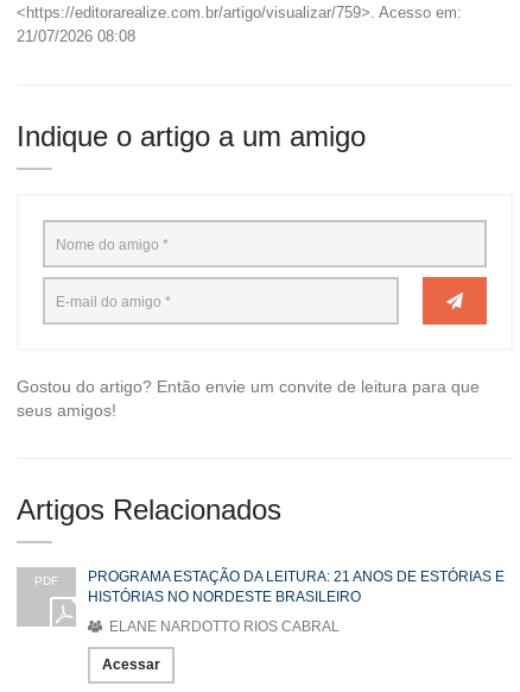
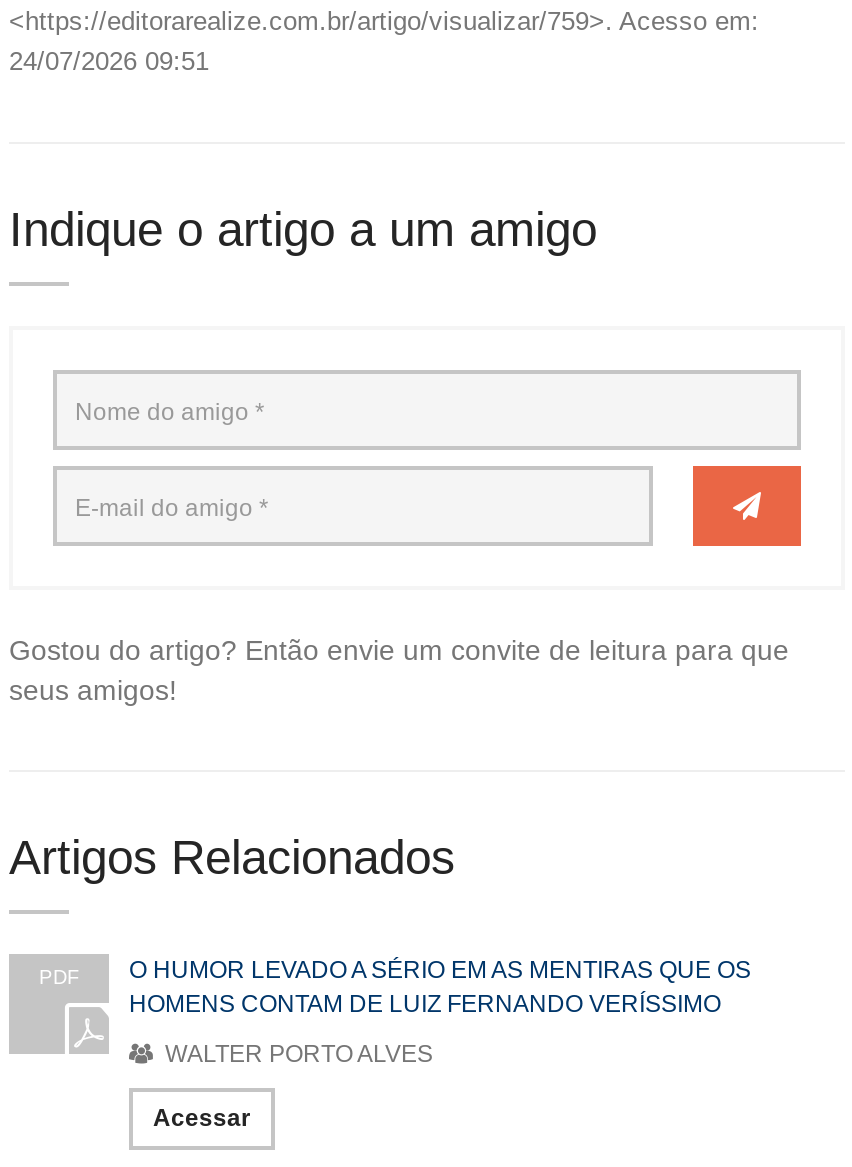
[17,28,135,45] 21/07/2026 08:08 -> [9,46,209,76] 24/07/2026 09:51
[88,569,505,605] PROGRAMA ESTAÇÃO DA LEITURA: 21 ANOS DE ESTÓRIAS E | HISTÓRIAS NO NORDESTE BRASILEIRO -> [129,956,751,1018] O HUMOR LEVADO A SÉRIO EM AS MENTIRAS QUE OS | HOMENS CONTAM DE LUIZ FERNANDO VERÍSSIMO
[106,619,340,635] ELANE NARDOTTO RIOS CABRAL -> [159,1040,433,1068] WALTER PORTO ALVES

